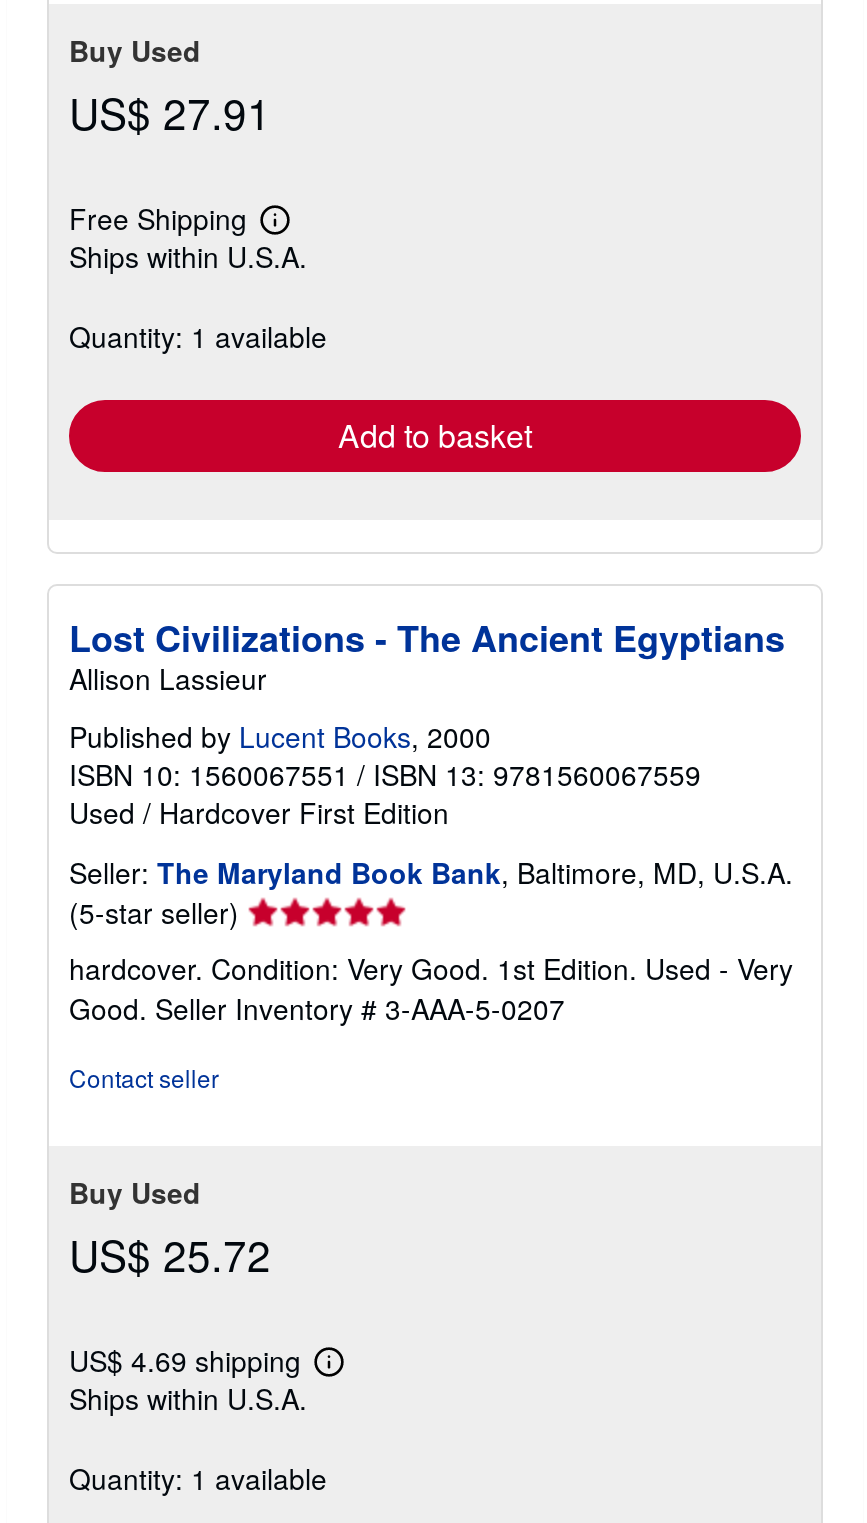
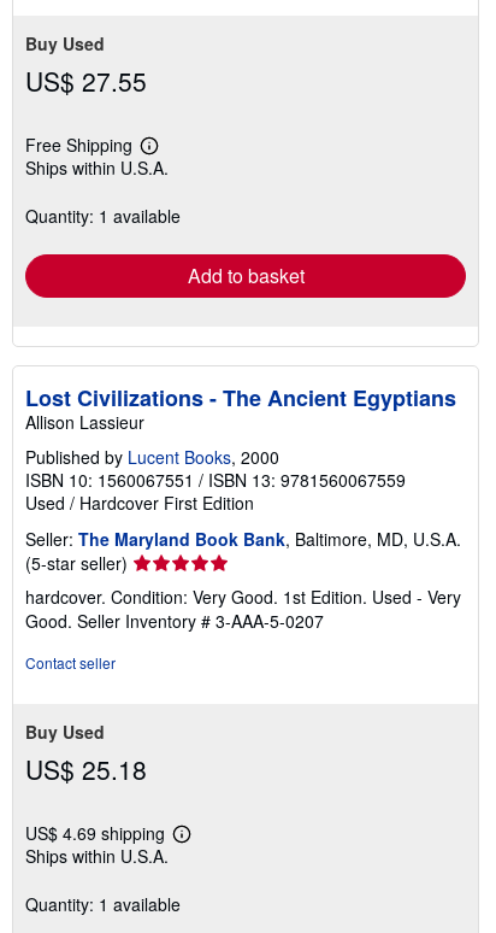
[69,81,271,141] US$ 27.91 -> [25,62,147,98] US$ 27.55
[69,1223,271,1283] US$ 25.72 -> [25,750,147,787] US$ 25.18

